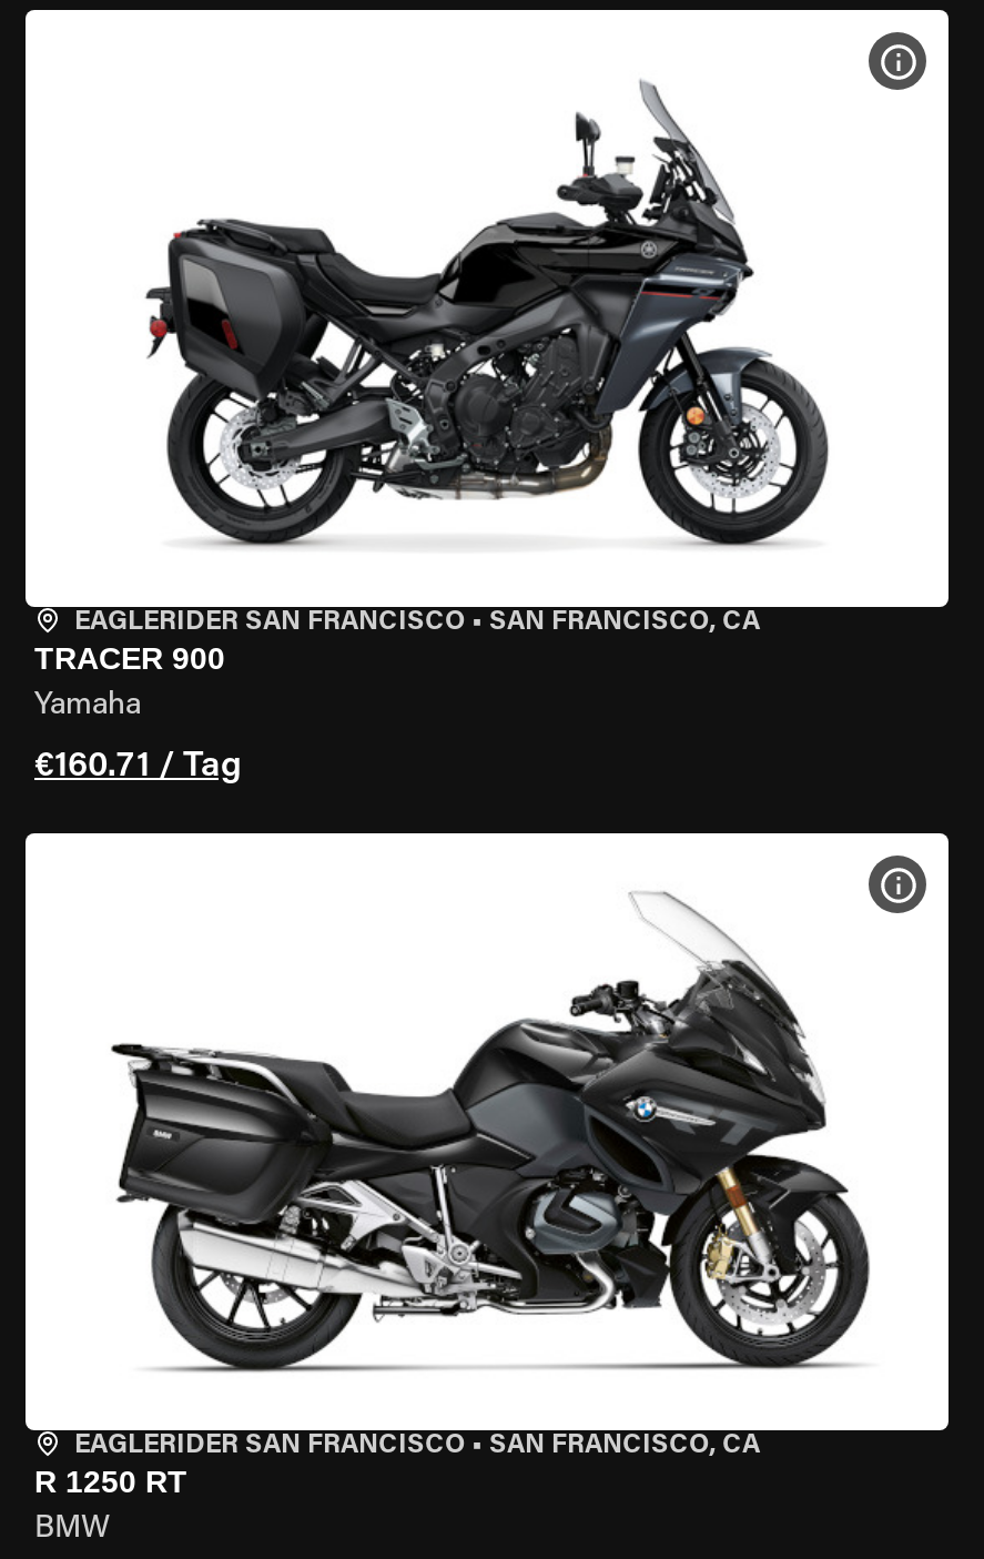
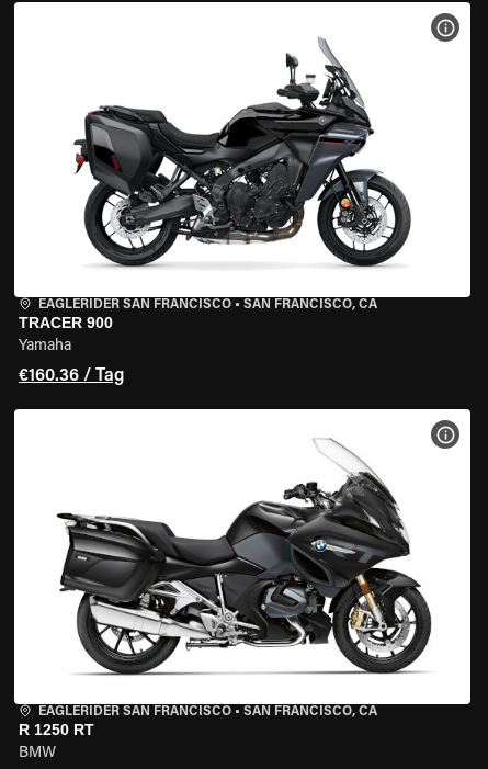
[34,749,241,784] €160.71 / Tag -> [19,367,124,385] €160.36 / Tag

